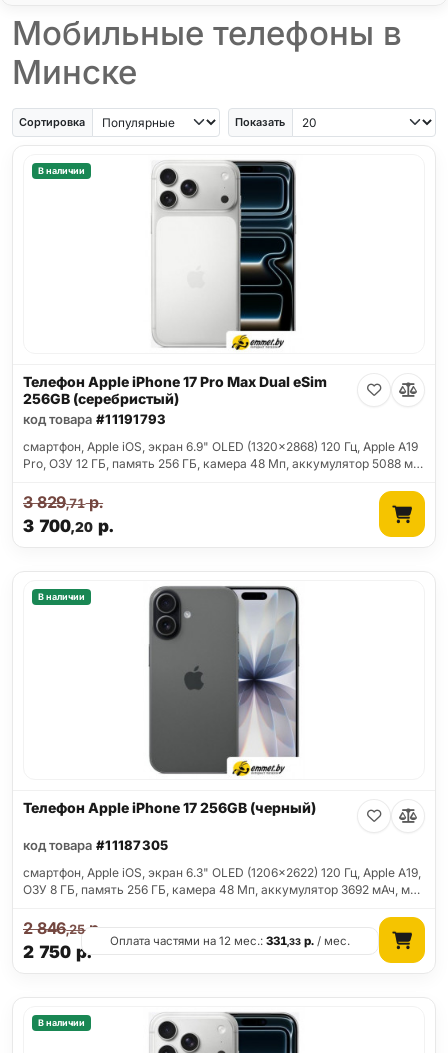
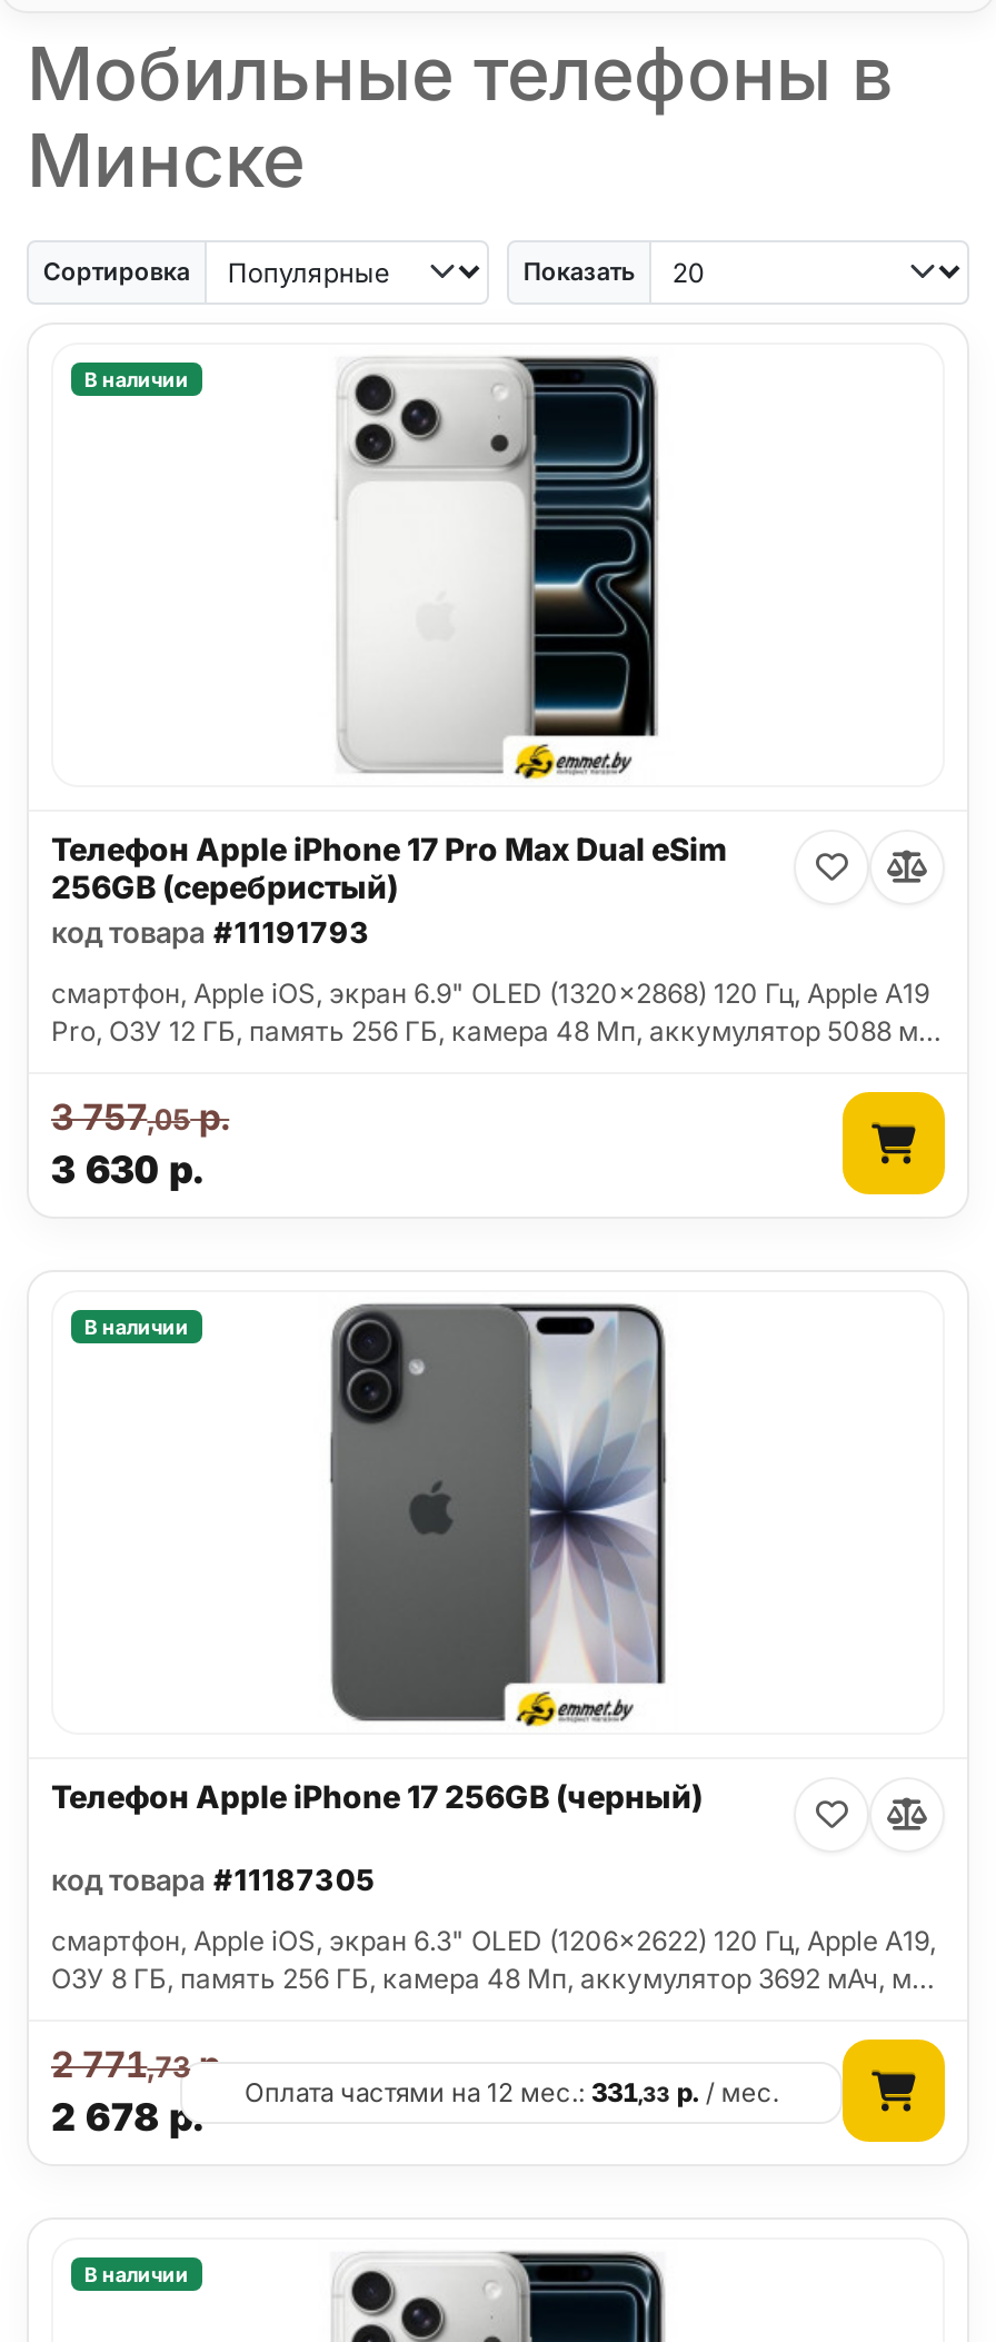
[23,492,103,512] 3 829,71р. -> [51,1095,229,1140] 3 757,05р.
[23,516,114,536] 3 700,20 р. -> [51,1149,204,1193] 3 630 р.
[23,918,103,938] 2 846,25 р. -> [51,2043,229,2087] 2 771,73 р.
[23,942,92,962] 2 750 р. -> [51,2096,204,2140] 2 678 р.

